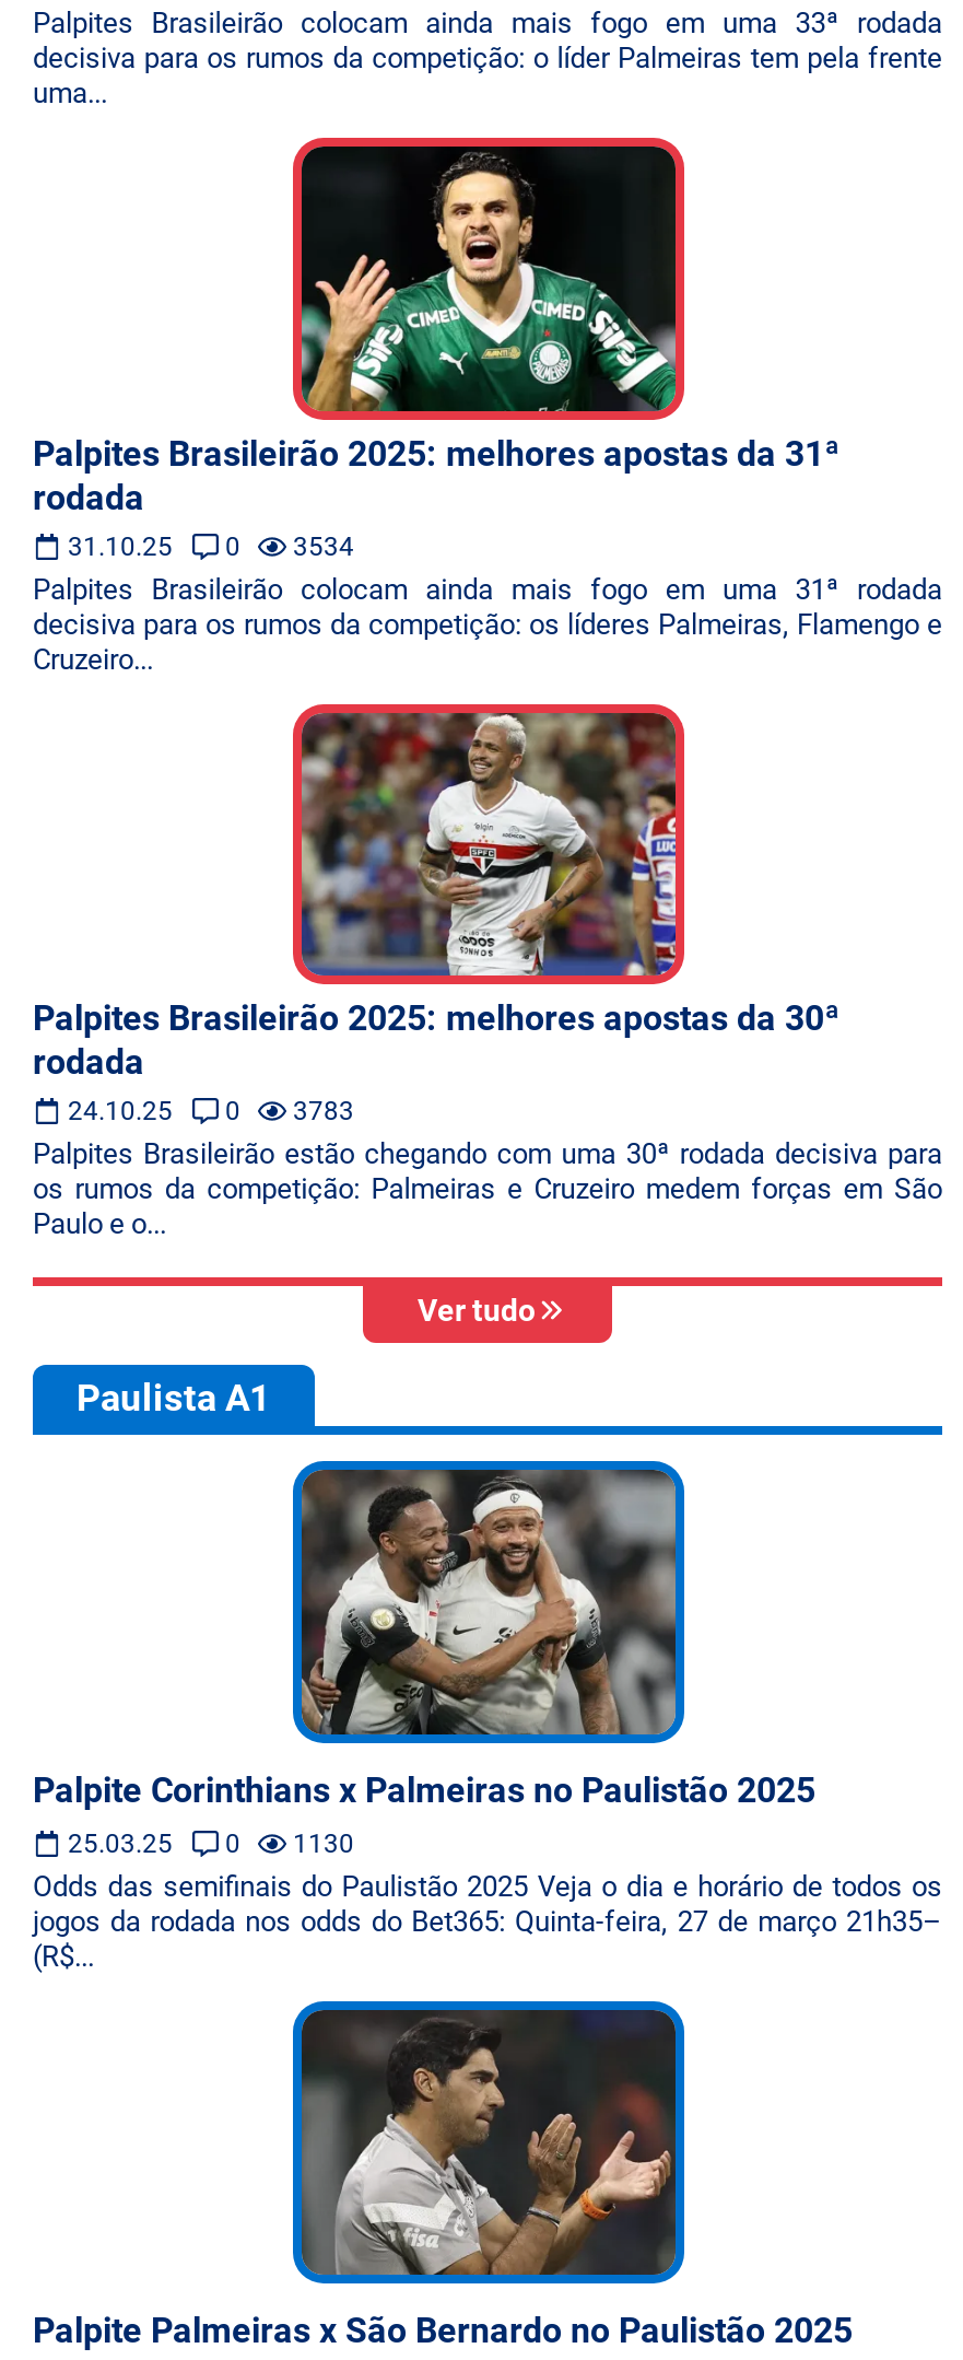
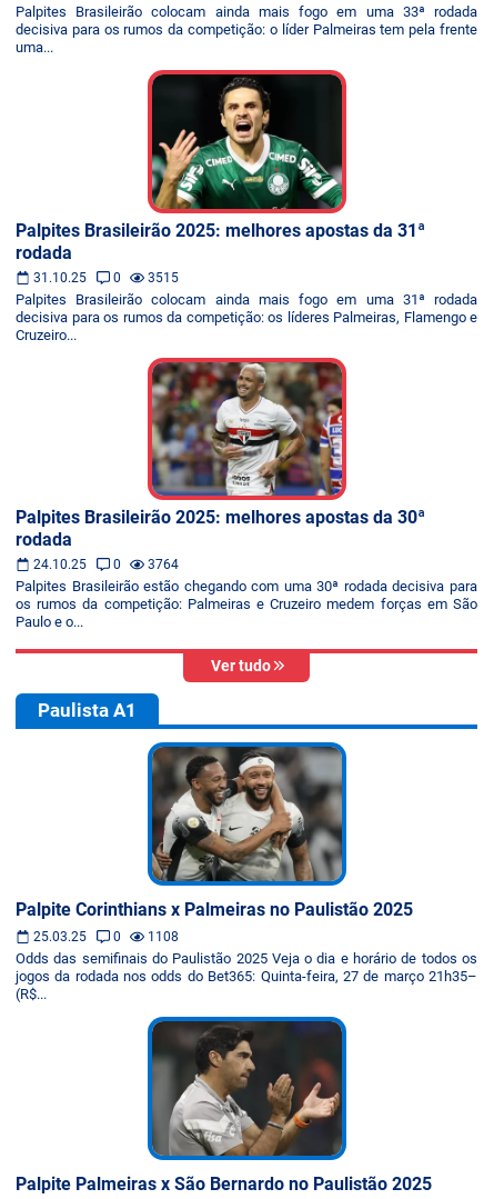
[68,531,354,562] 31.10.25 0 3534 -> [33,270,179,285] 31.10.25 0 3515
[68,1097,354,1128] 24.10.25 0 3783 -> [33,557,179,573] 24.10.25 0 3764
[68,1829,354,1859] 25.03.25 0 1130 -> [33,929,179,945] 25.03.25 0 1108

